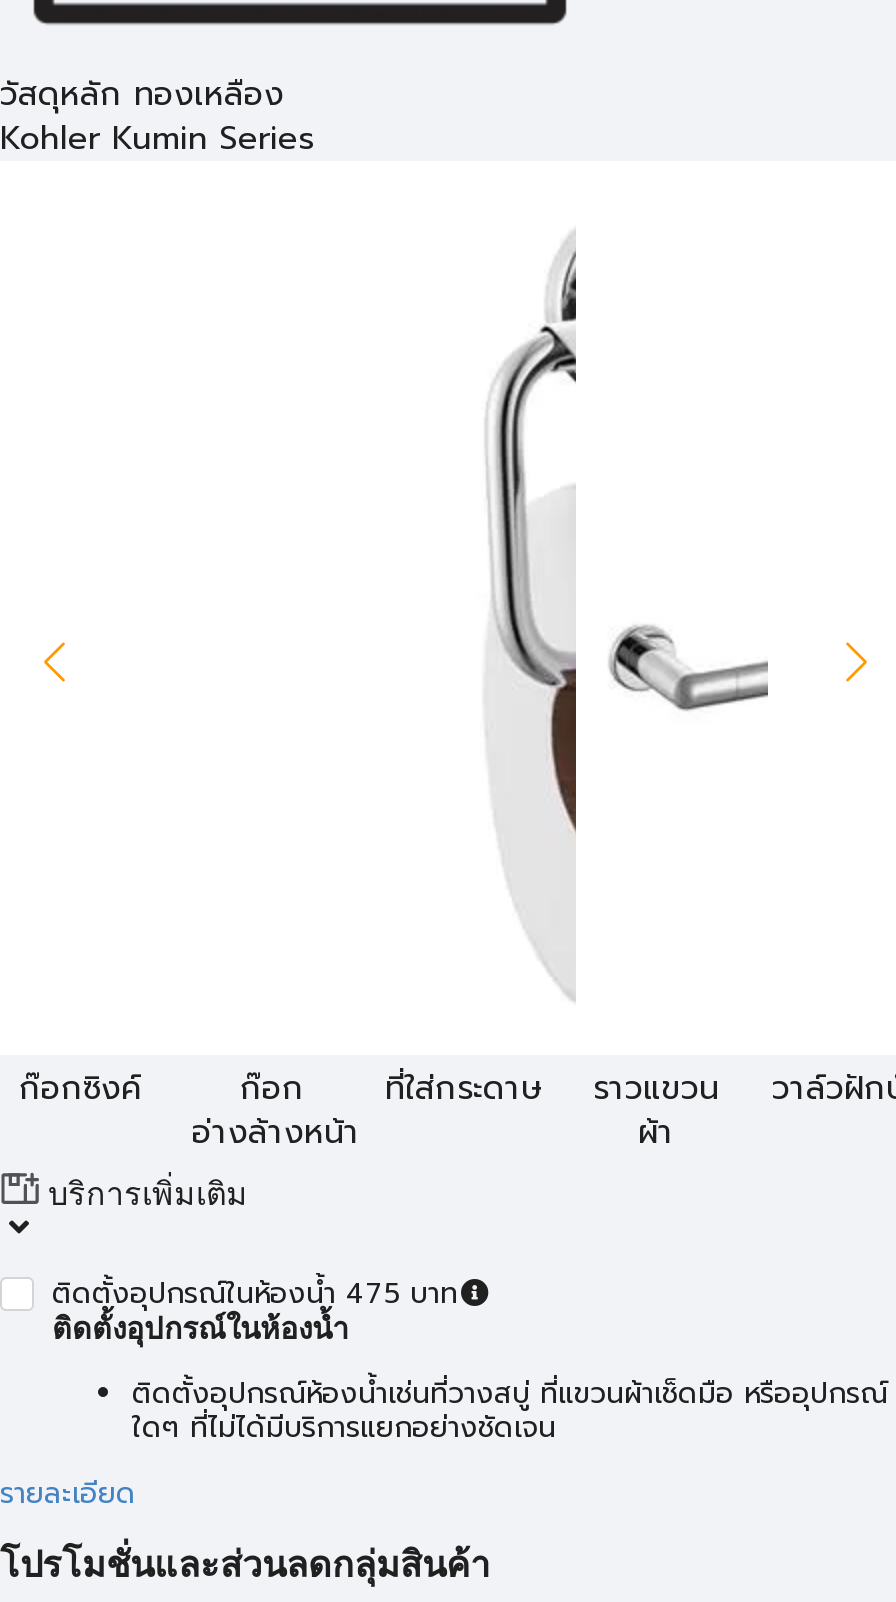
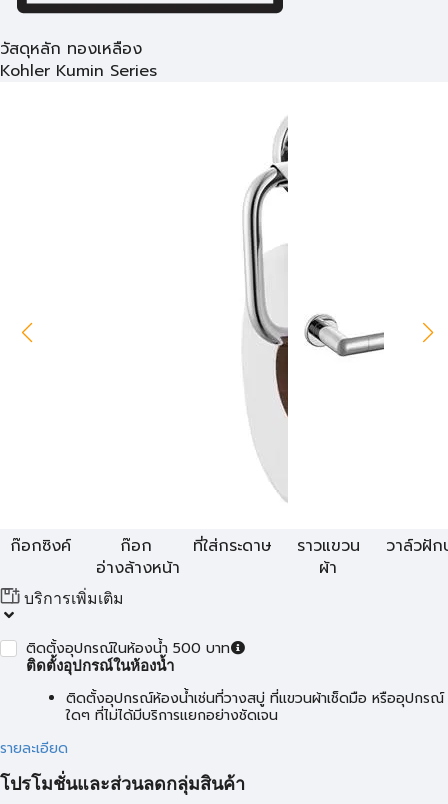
[52,1273,458,1315] ติดตั้งอุปกรณ์ในห้องน้ำ 475 บาท -> [26,638,230,659] ติดตั้งอุปกรณ์ในห้องน้ำ 500 บาท

